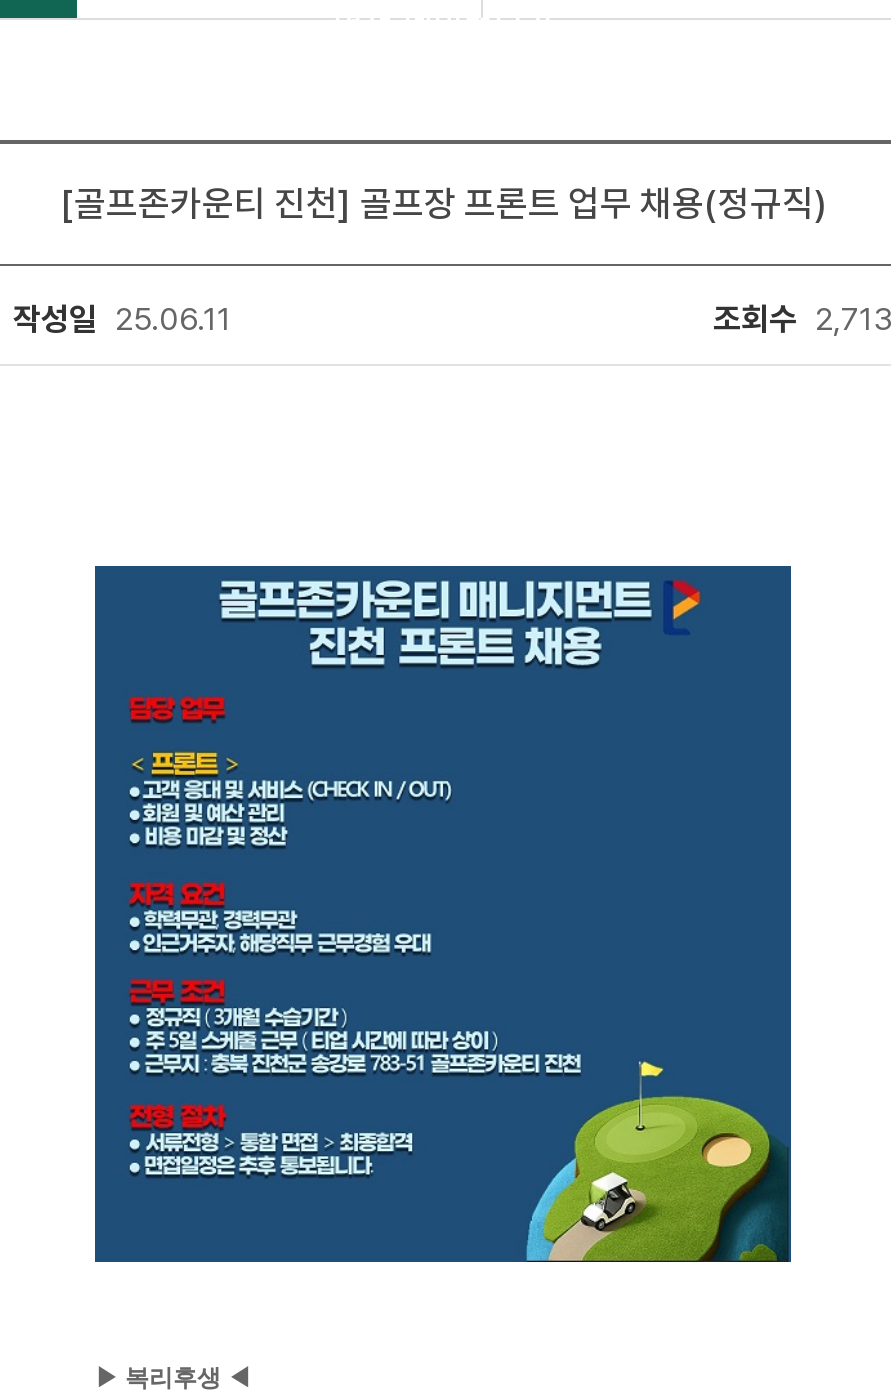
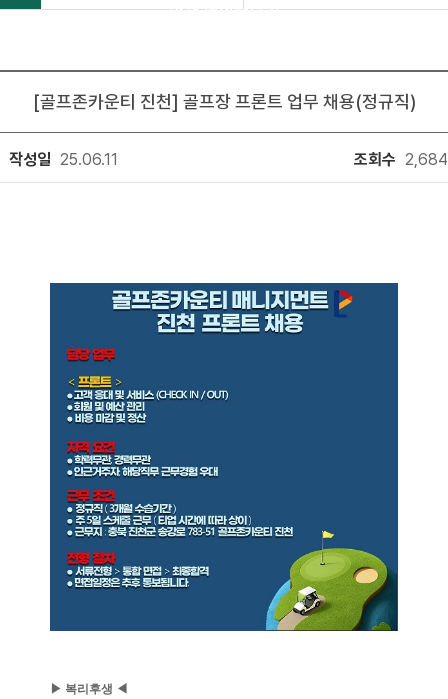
[713,299,891,337] 조회수 2,713 -> [354,149,448,168] 조회수 2,684

